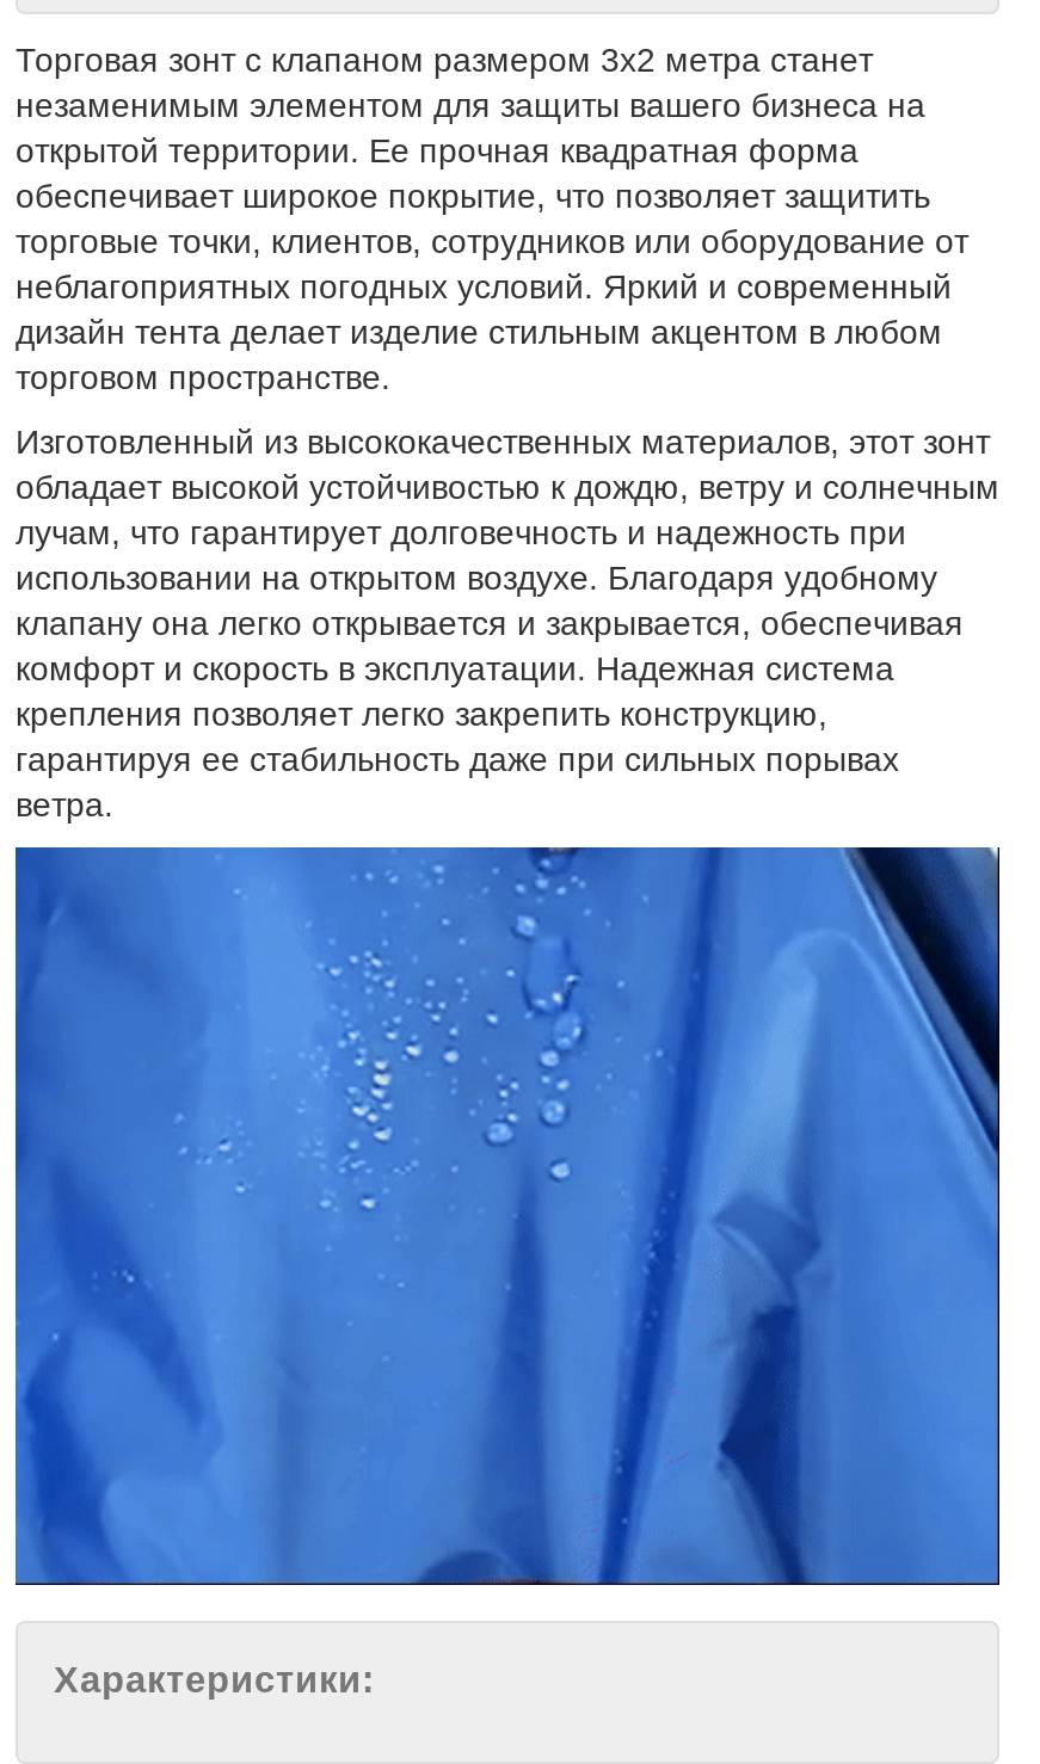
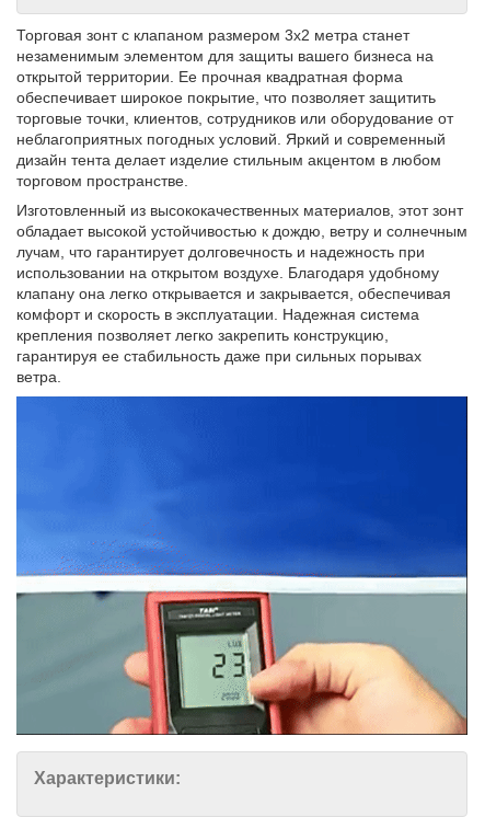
[13,845,999,1587] [image] -> [15,396,467,736] [image]

